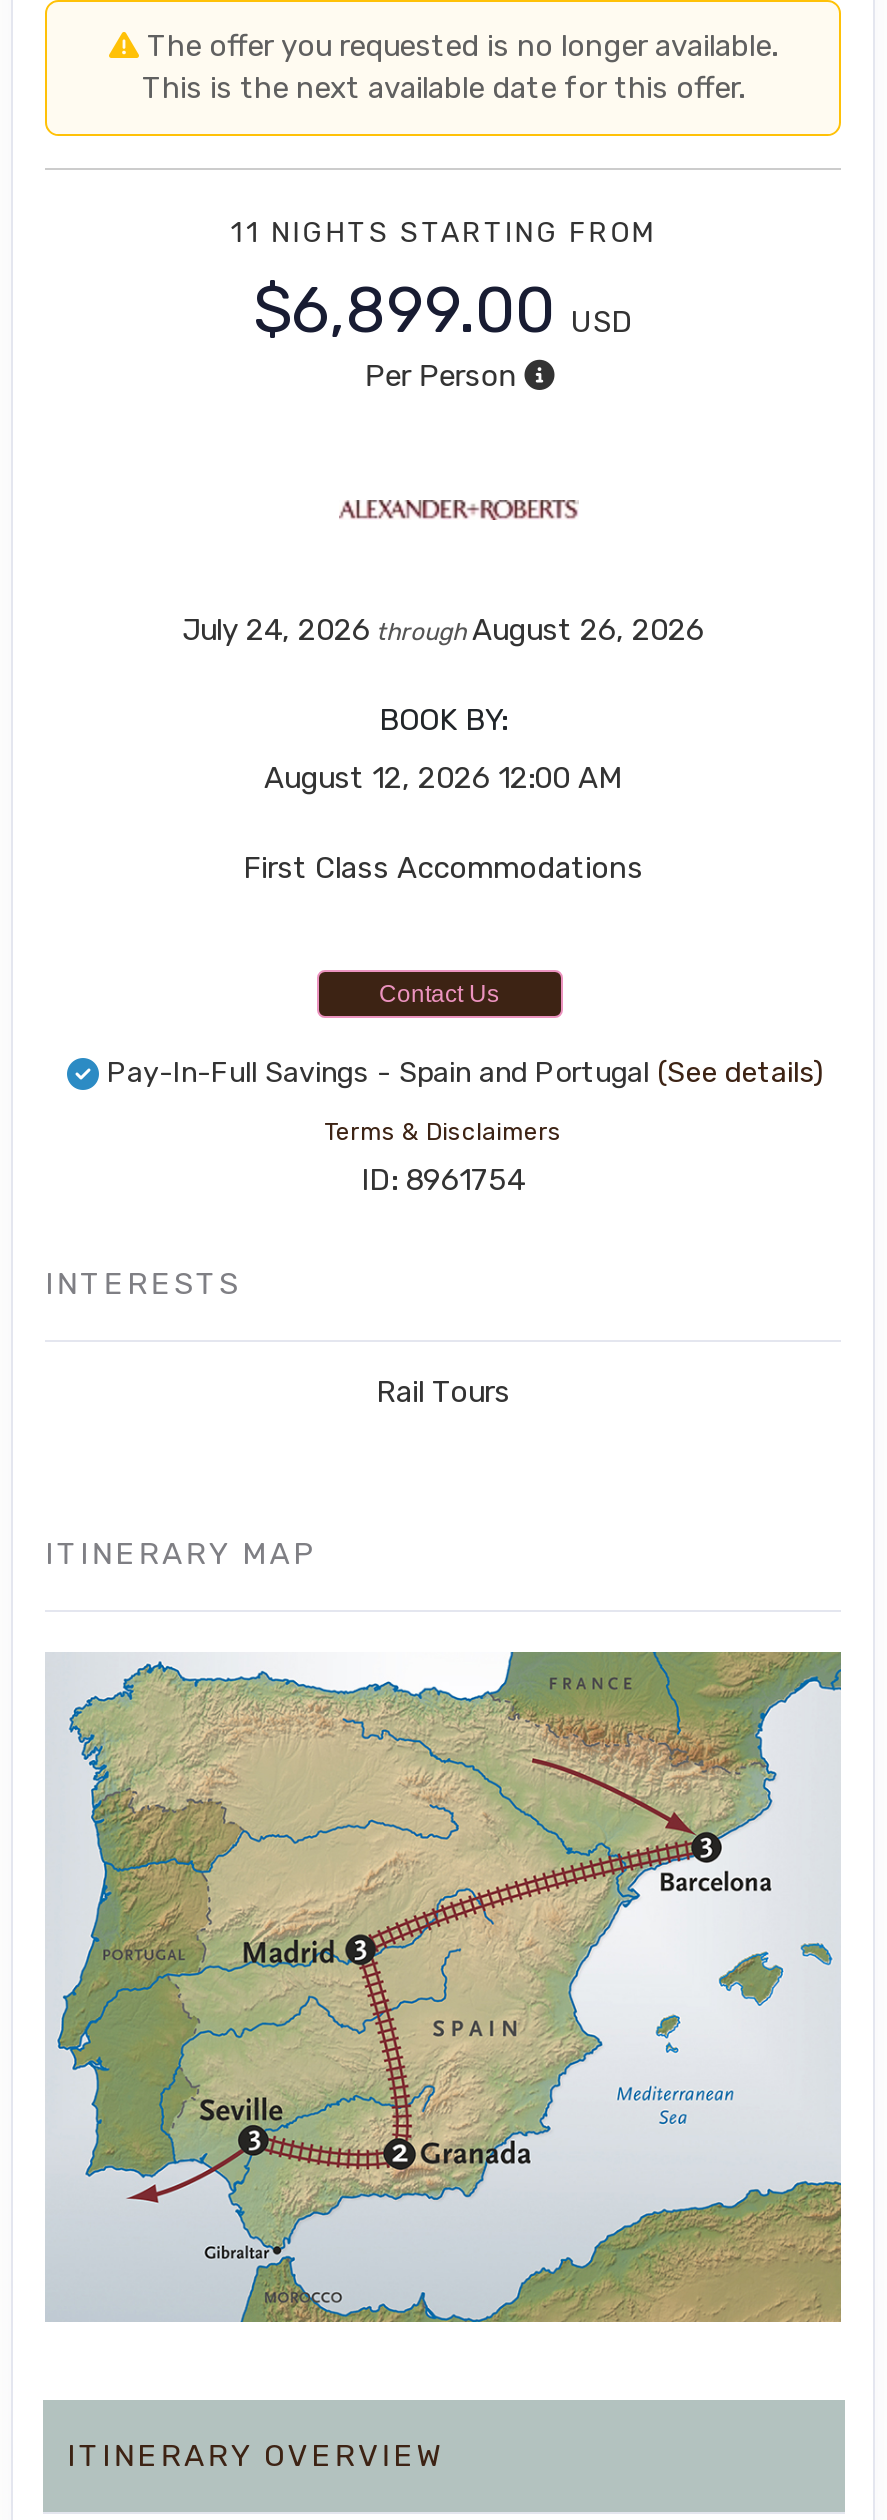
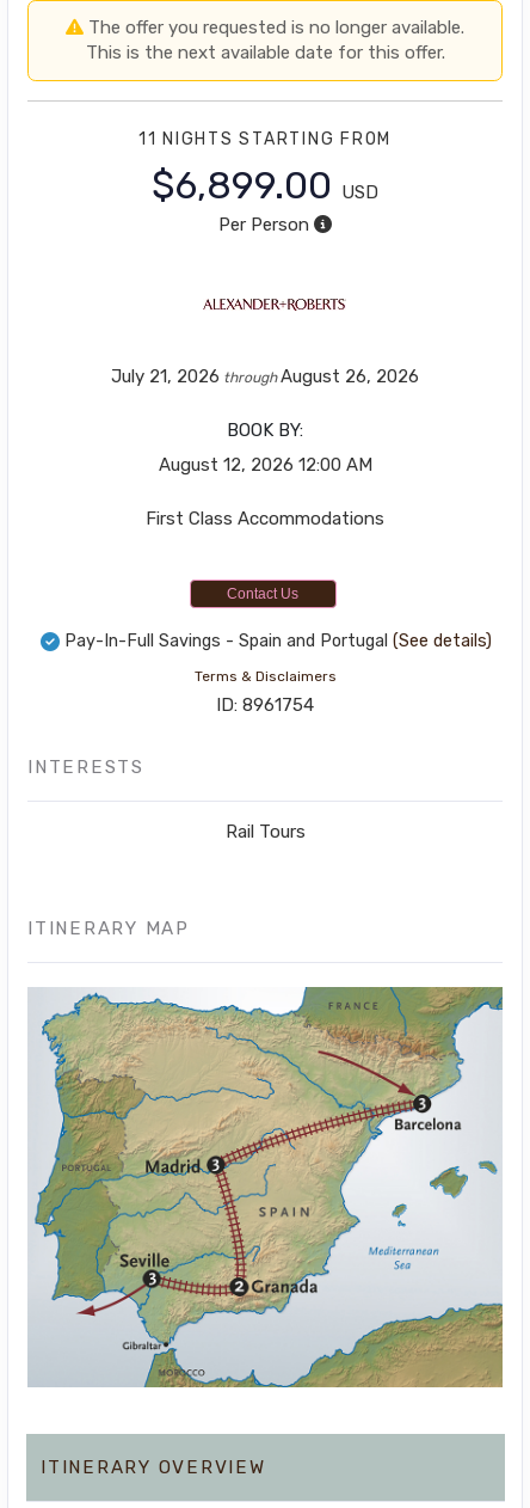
[182,612,704,648] July 24, 2026 throughAugust 26, 2026 -> [111,366,419,387] July 21, 2026 throughAugust 26, 2026

